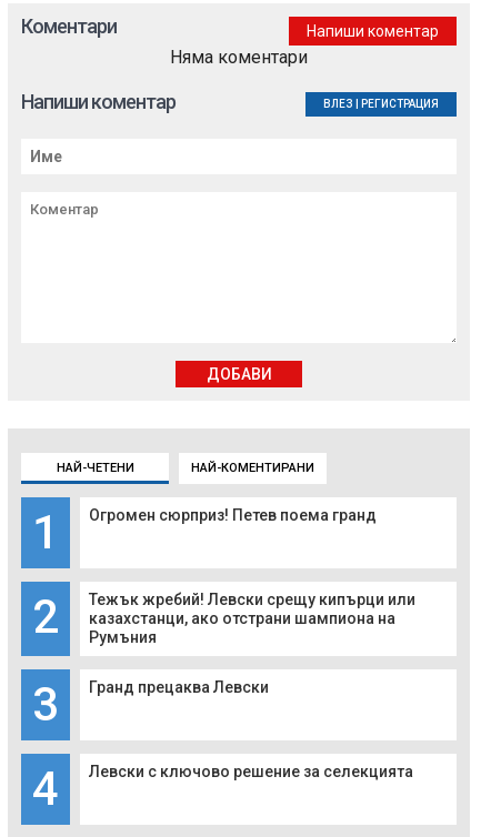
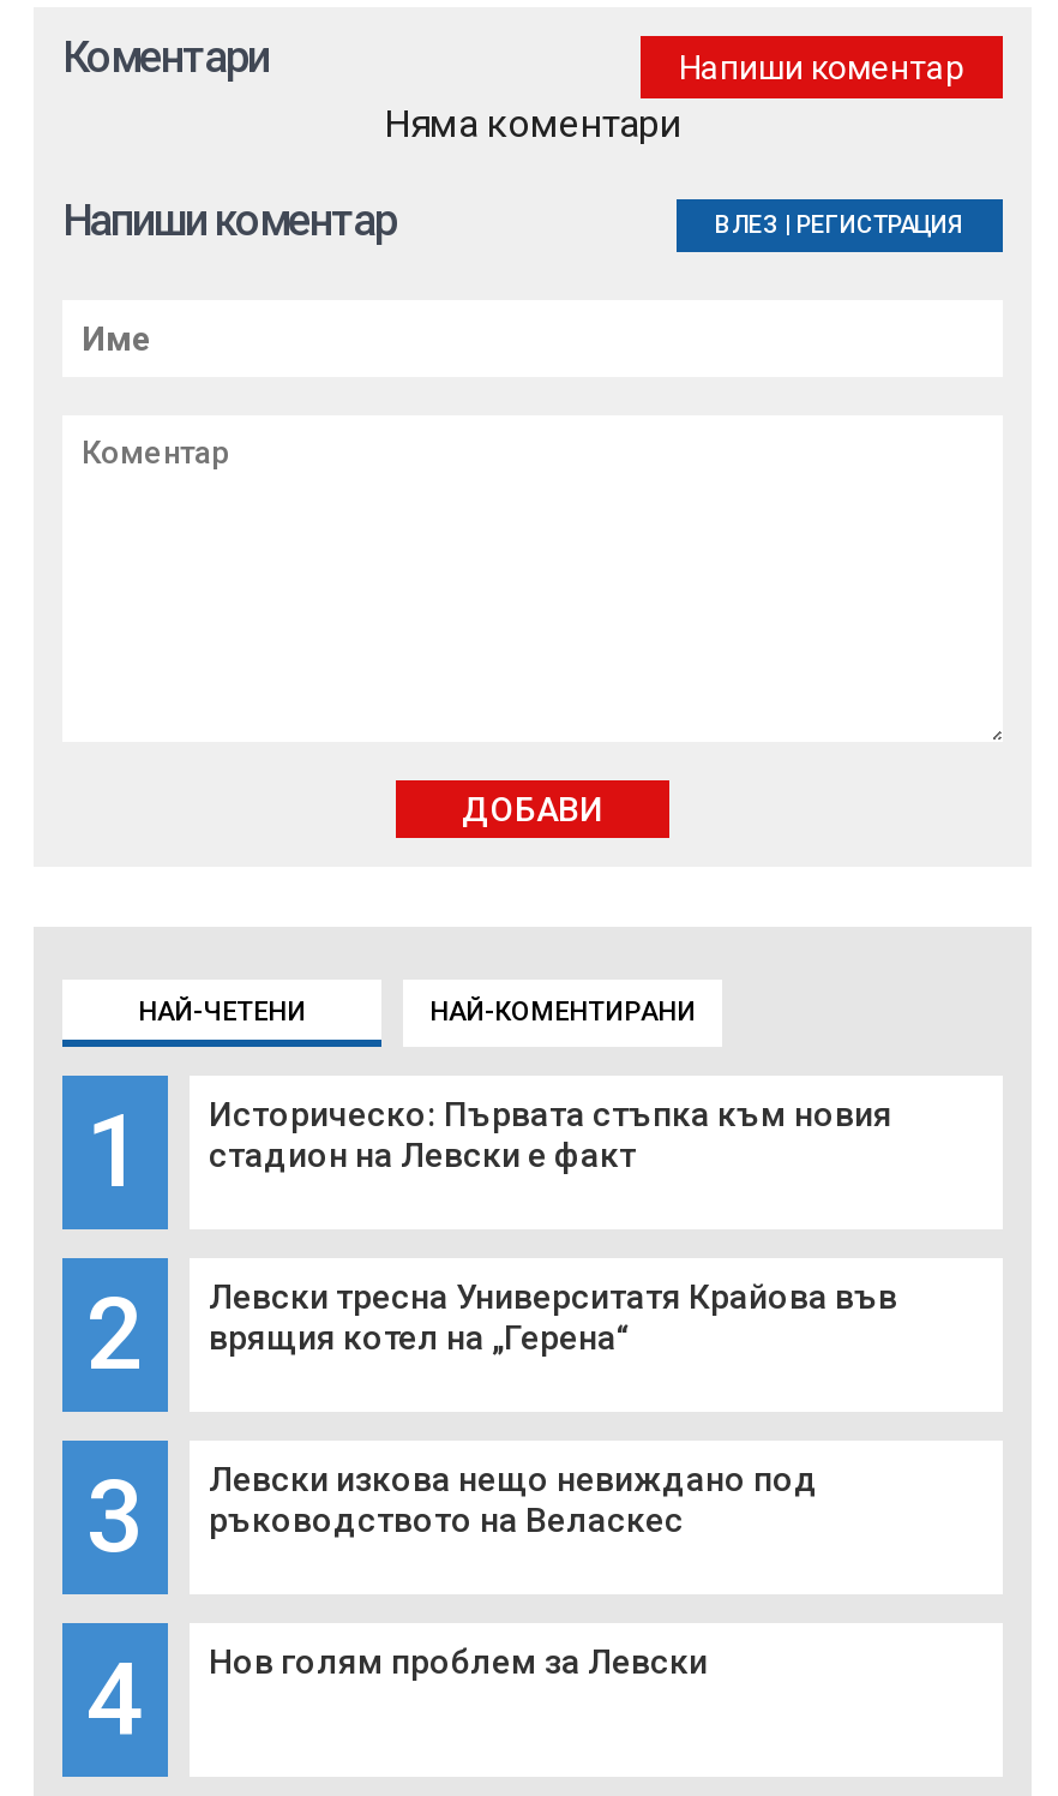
[89,506,377,524] Огромен сюрприз! Петев поема гранд -> [209,1095,892,1175] Историческо: Първата стъпка към новия | стадион на Левски е факт
[89,591,415,646] Тежък жребий! Левски срещу кипърци или | казахстанци, ако отстрани шампиона на | Румъния -> [209,1278,897,1357] Левски тресна Университатя Крайова във | врящия котел на „Герена“
[89,678,269,696] Гранд прецаква Левски -> [209,1460,818,1540] Левски изкова нещо невиждано под | ръководството на Веласкес
[89,763,413,781] Левски с ключово решение за селекцията -> [209,1643,708,1681] Нов голям проблем за Левски

